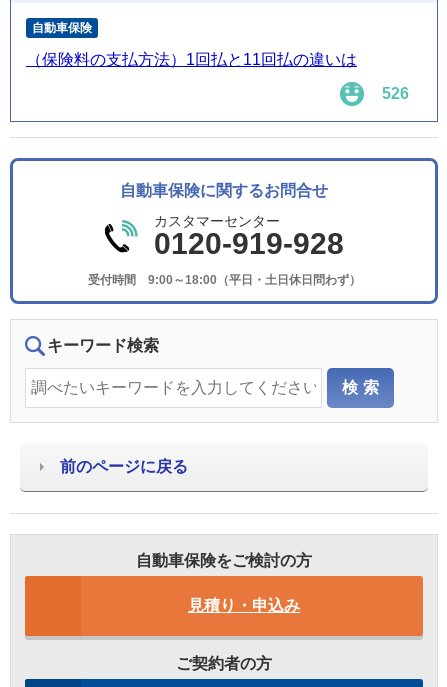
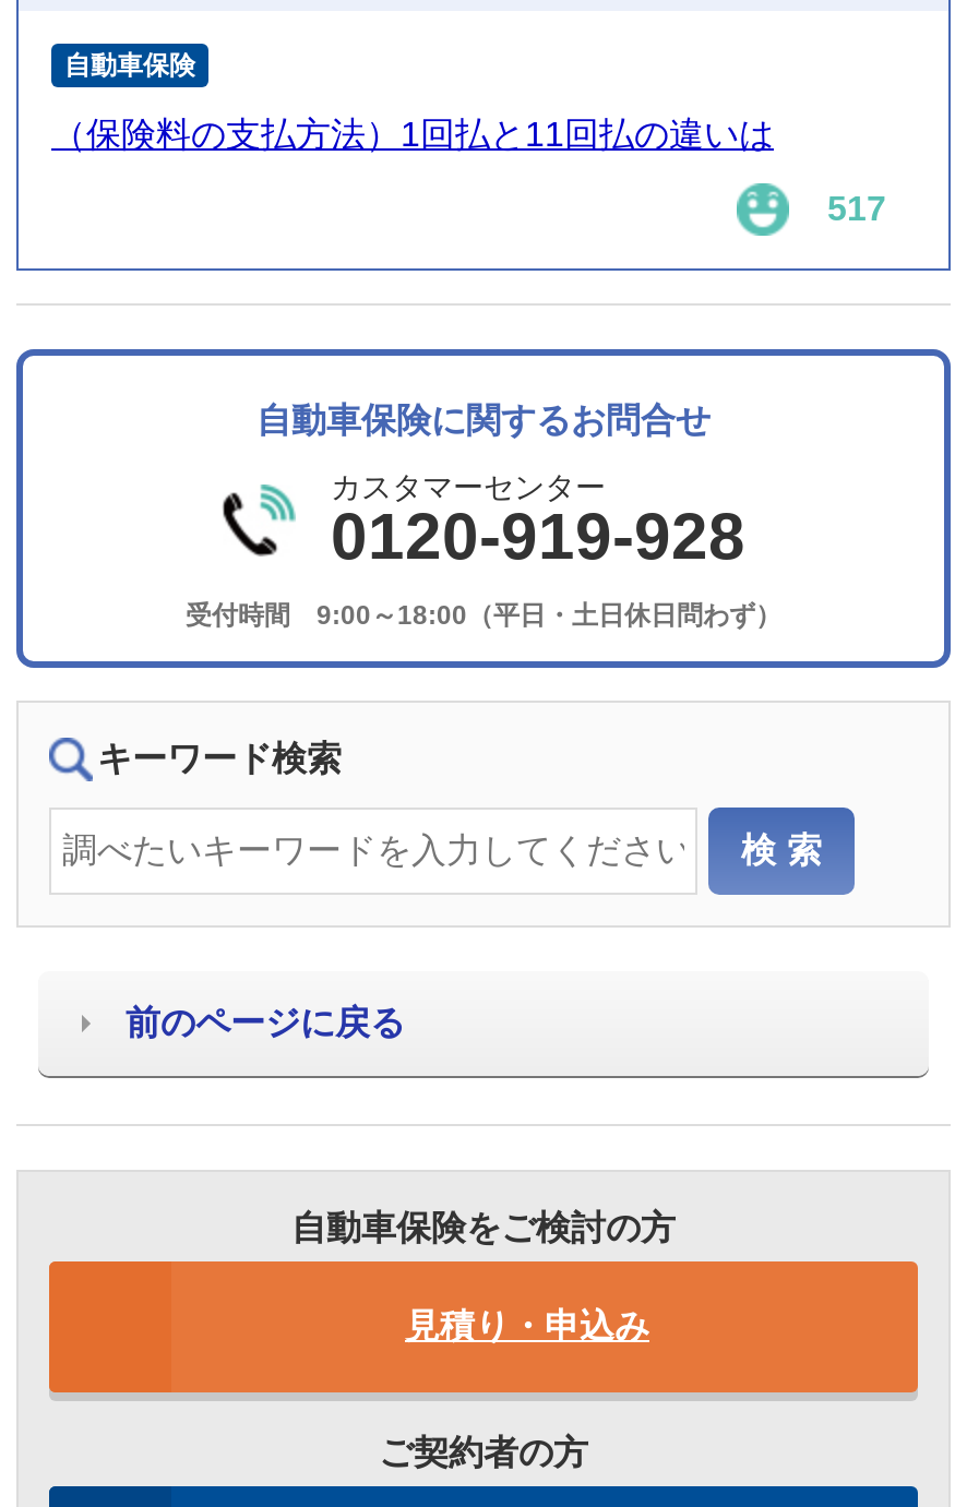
[381,85,408,102] 526 -> [827,190,886,227] 517

